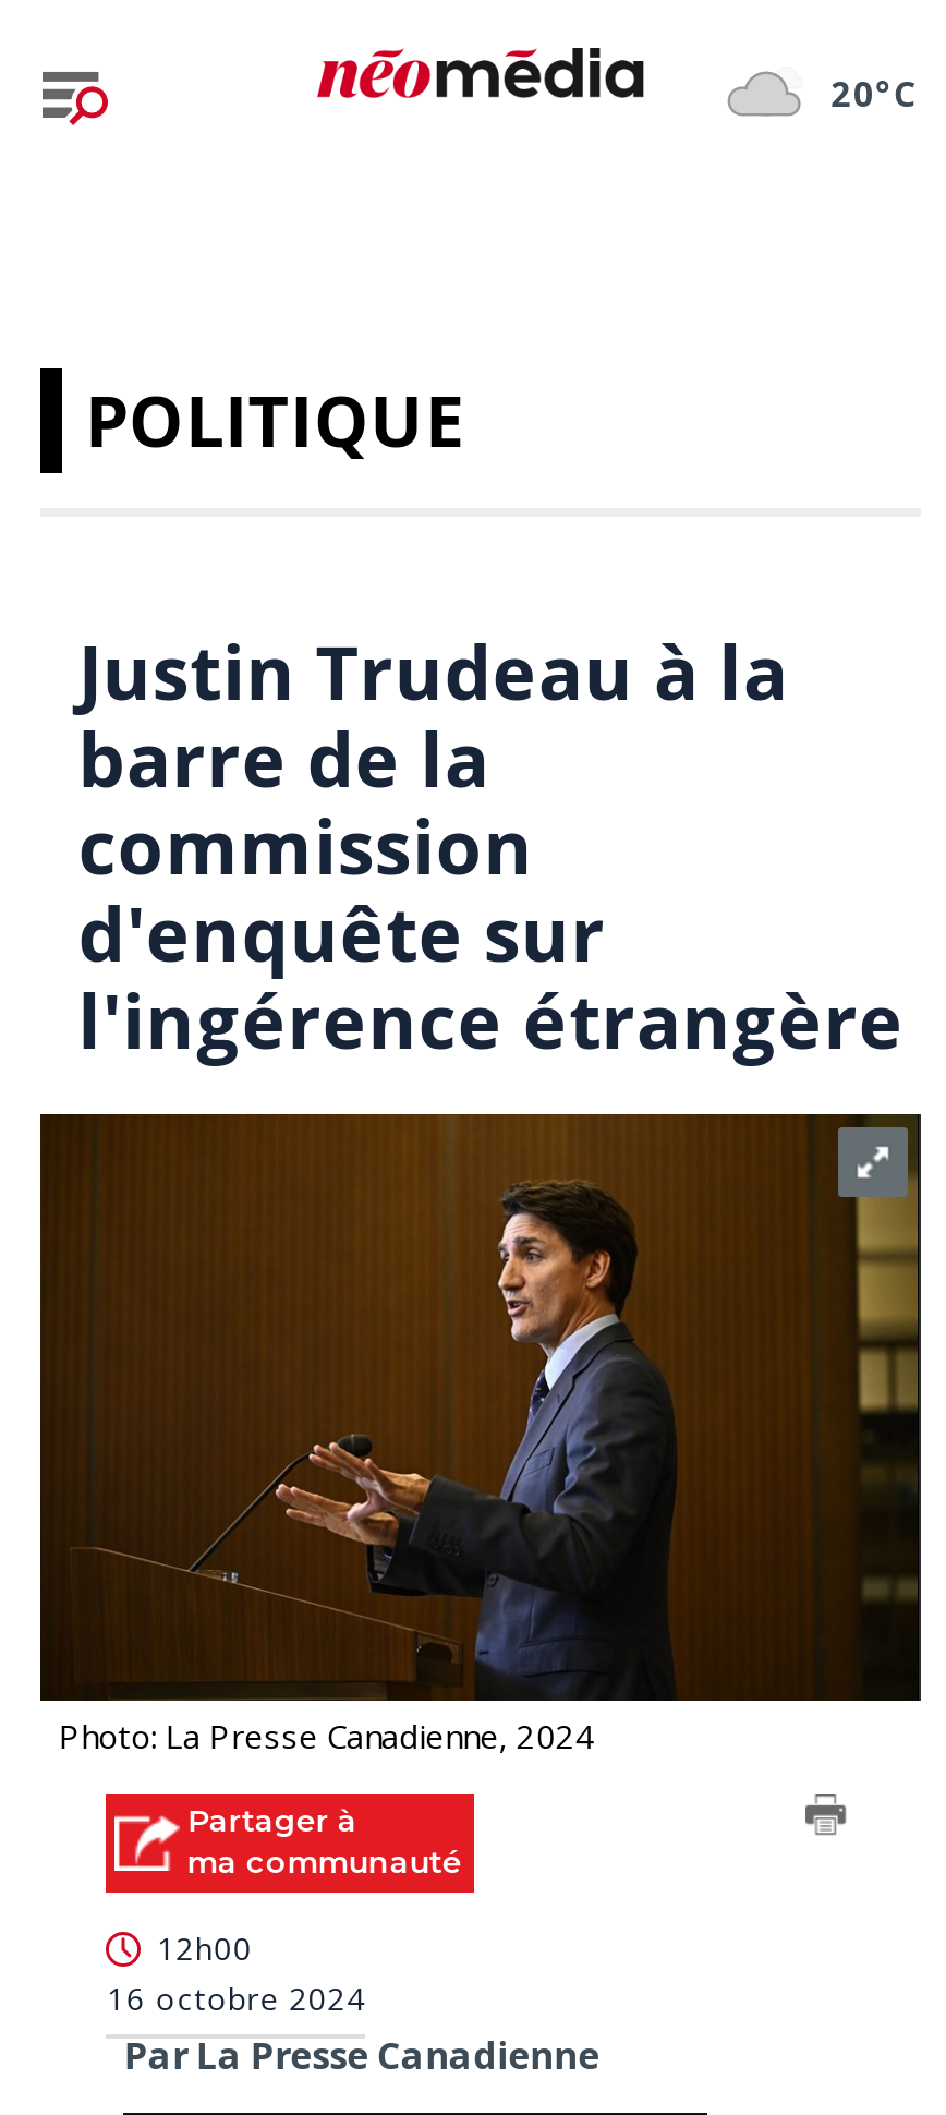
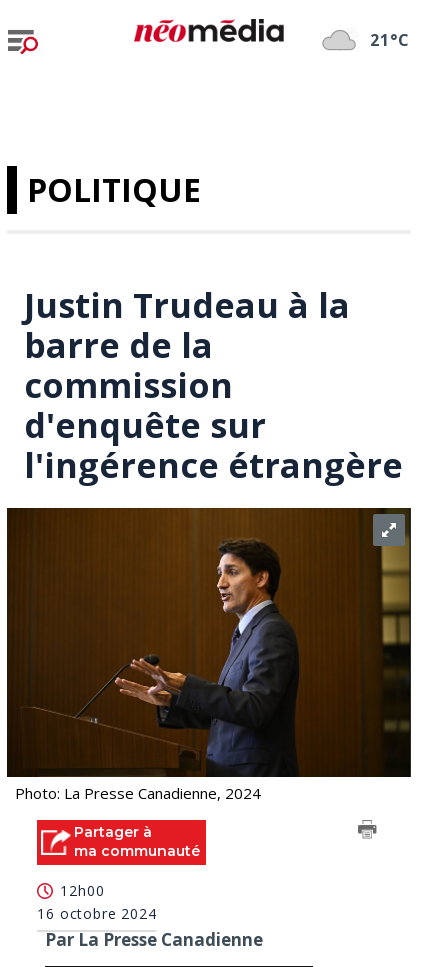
[831,69,920,117] 20°C -> [370,28,411,50] 21°C

